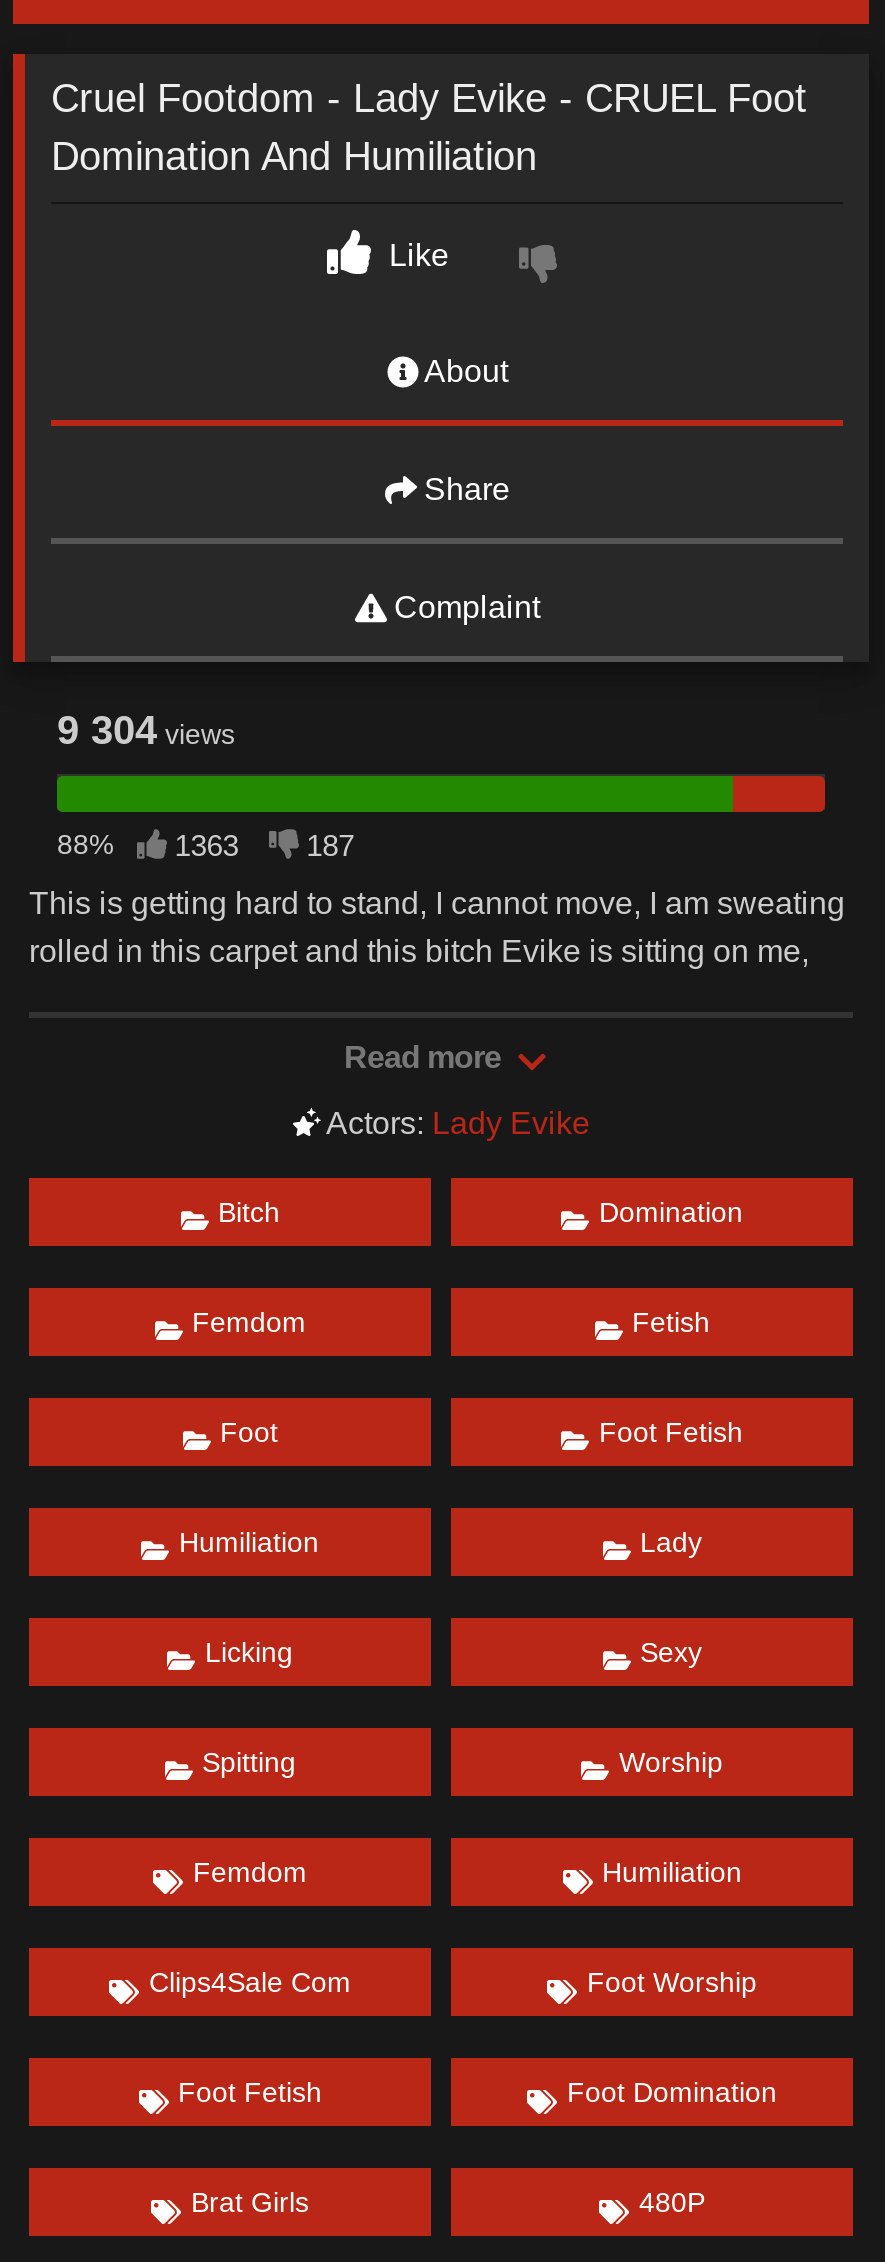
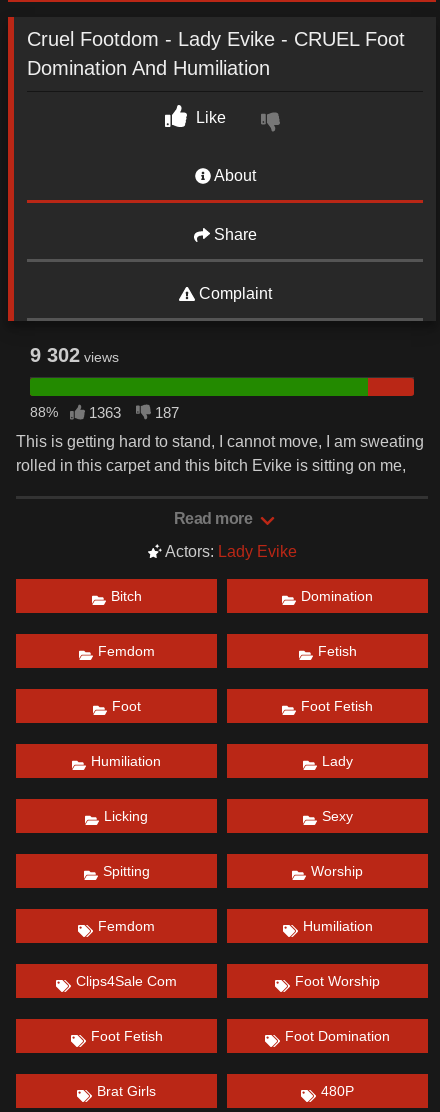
[57,707,235,751] 9 304 views -> [30,344,119,366] 9 302 views

